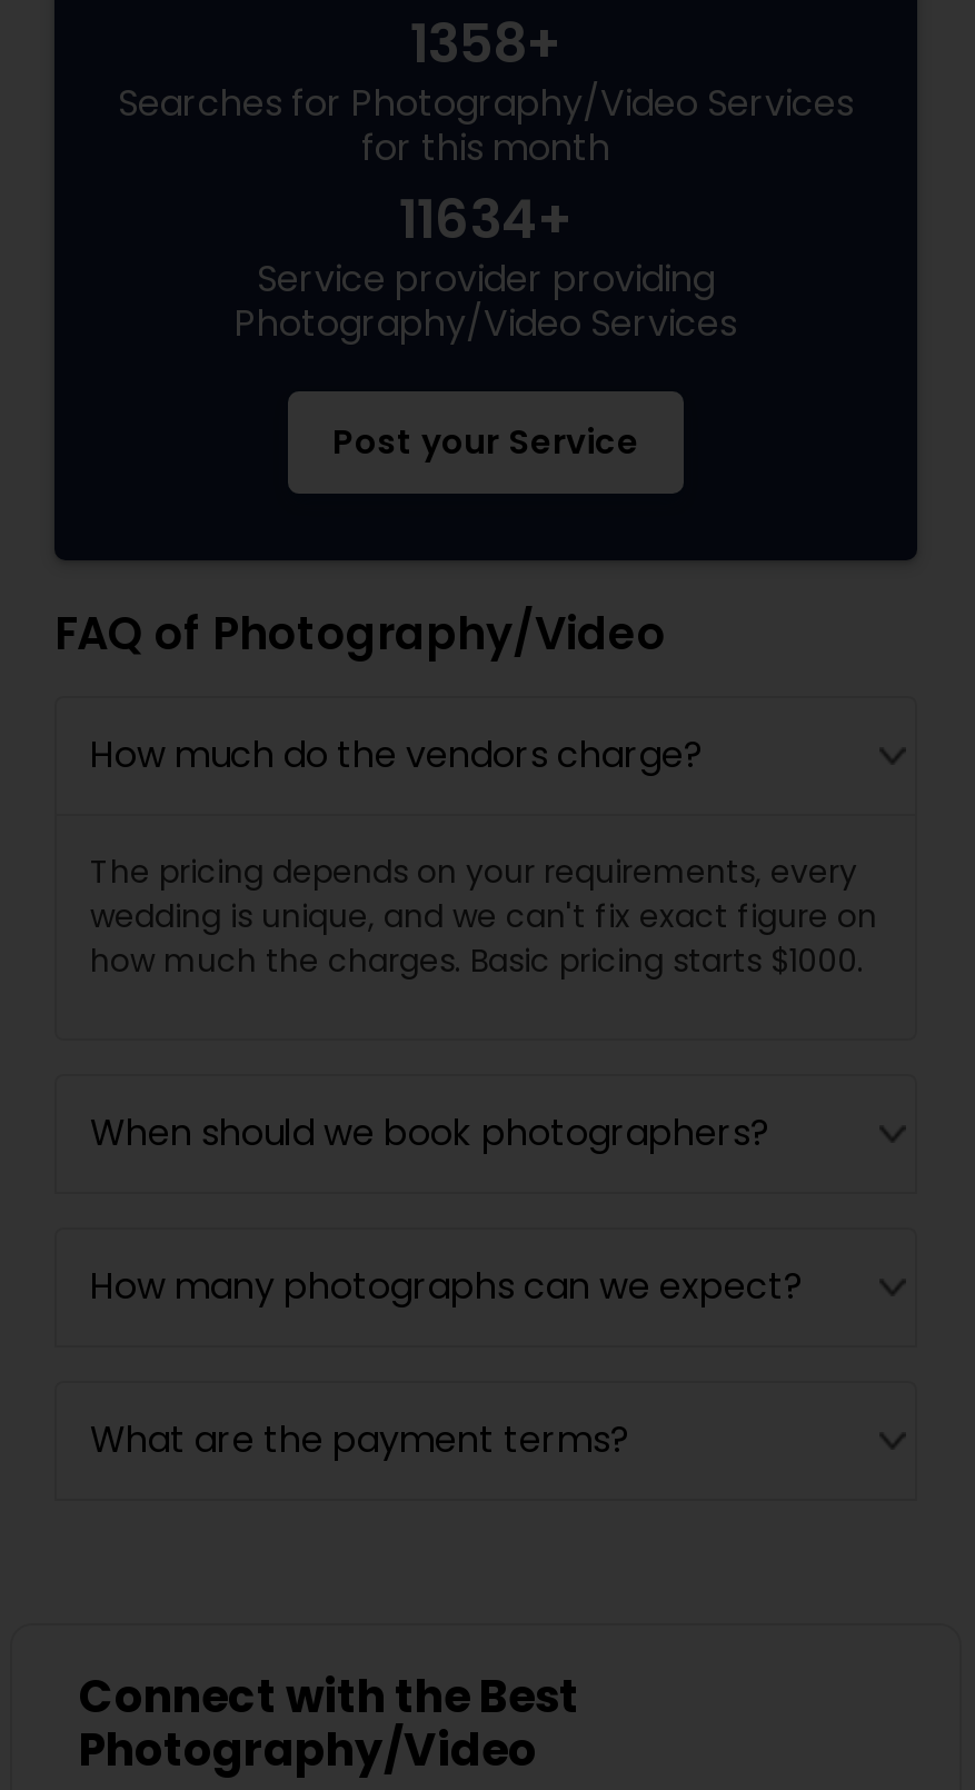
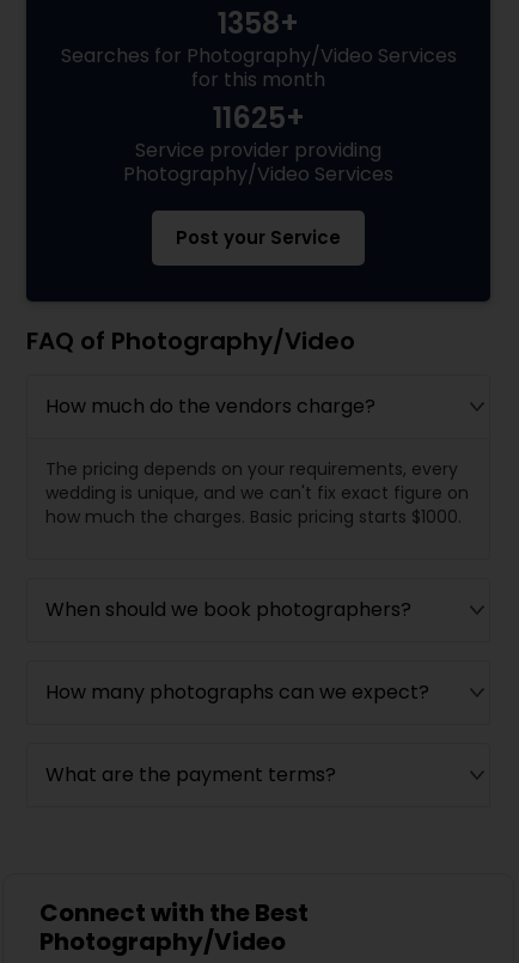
[399,182,573,256] 11634+ -> [212,98,304,138] 11625+

